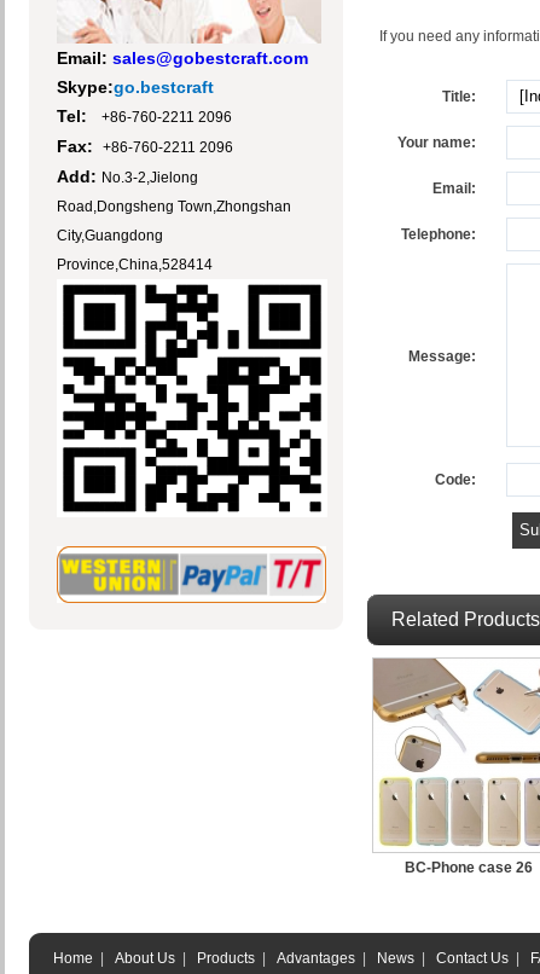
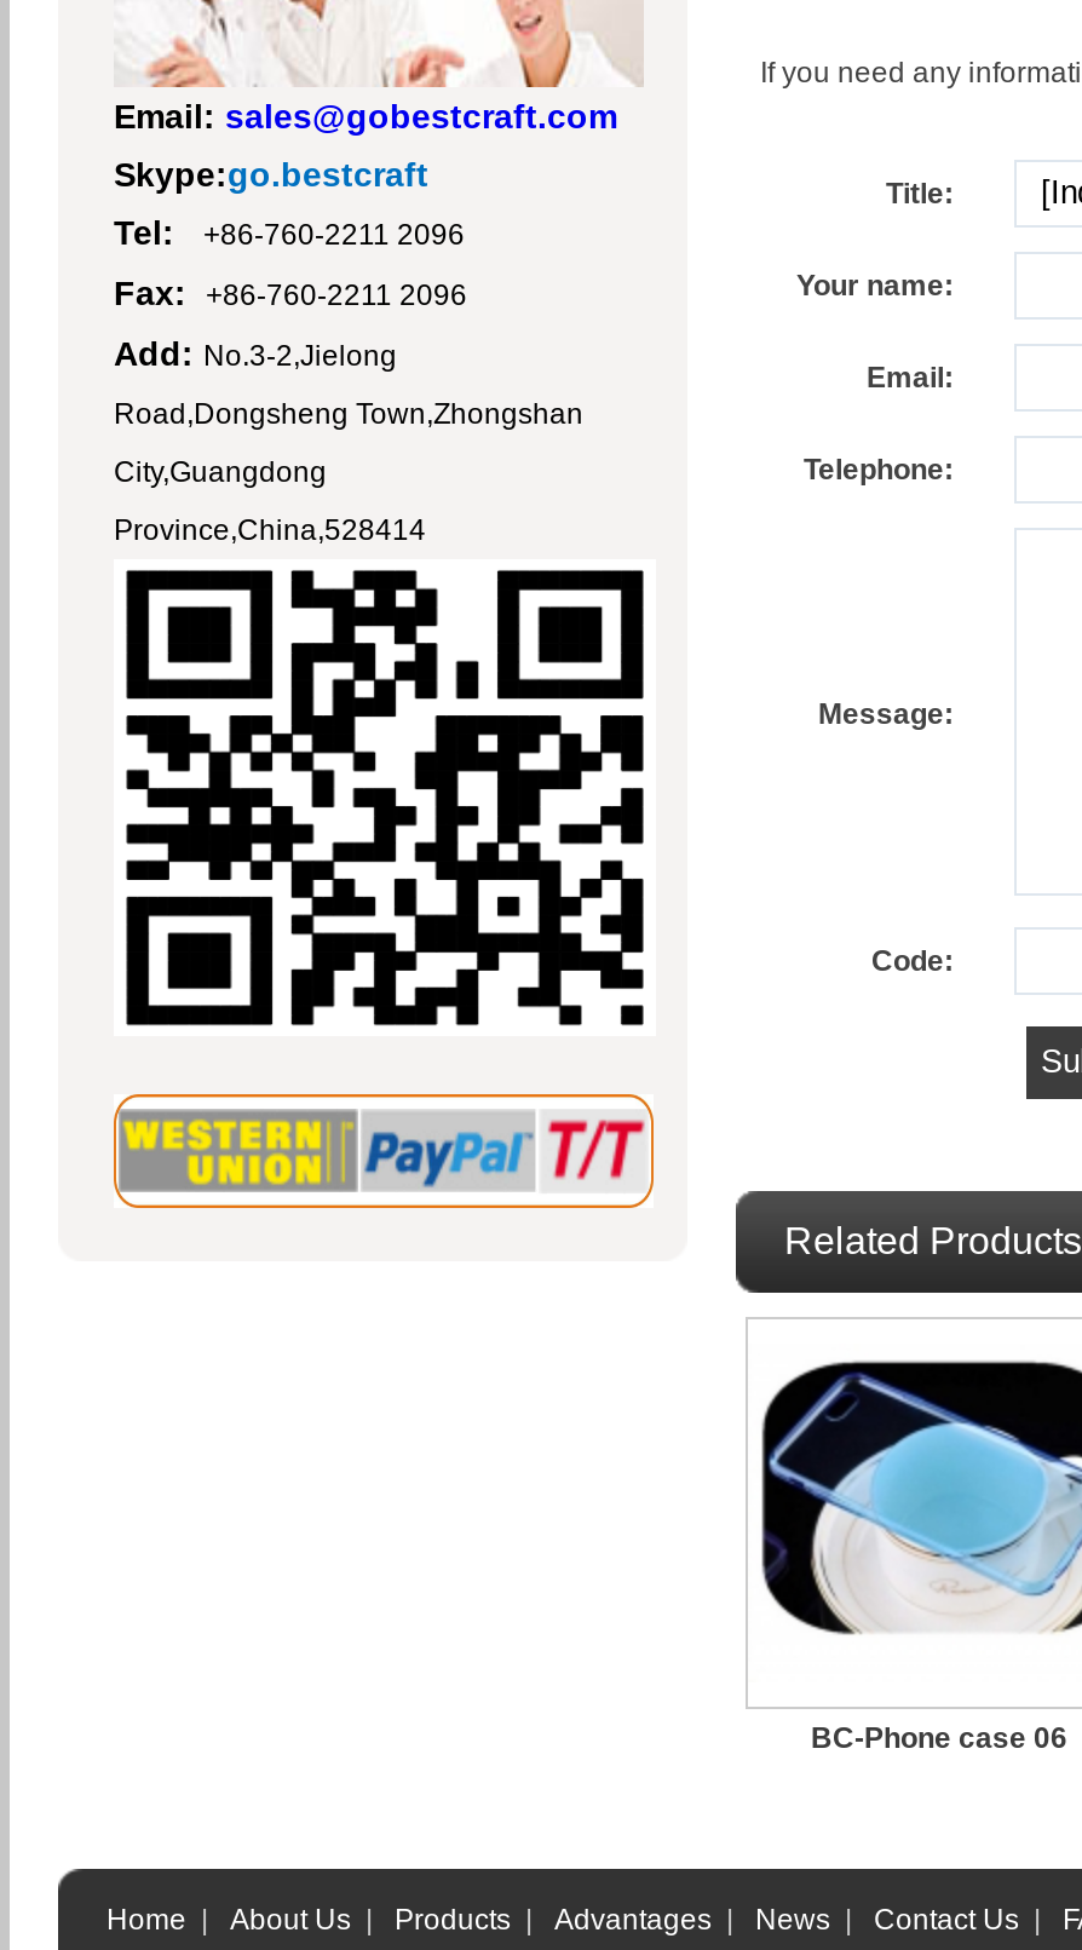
[372,657,536,876] [image] | BC-Phone case 26 -> [748,1319,1075,1755] [image] | BC-Phone case 06

